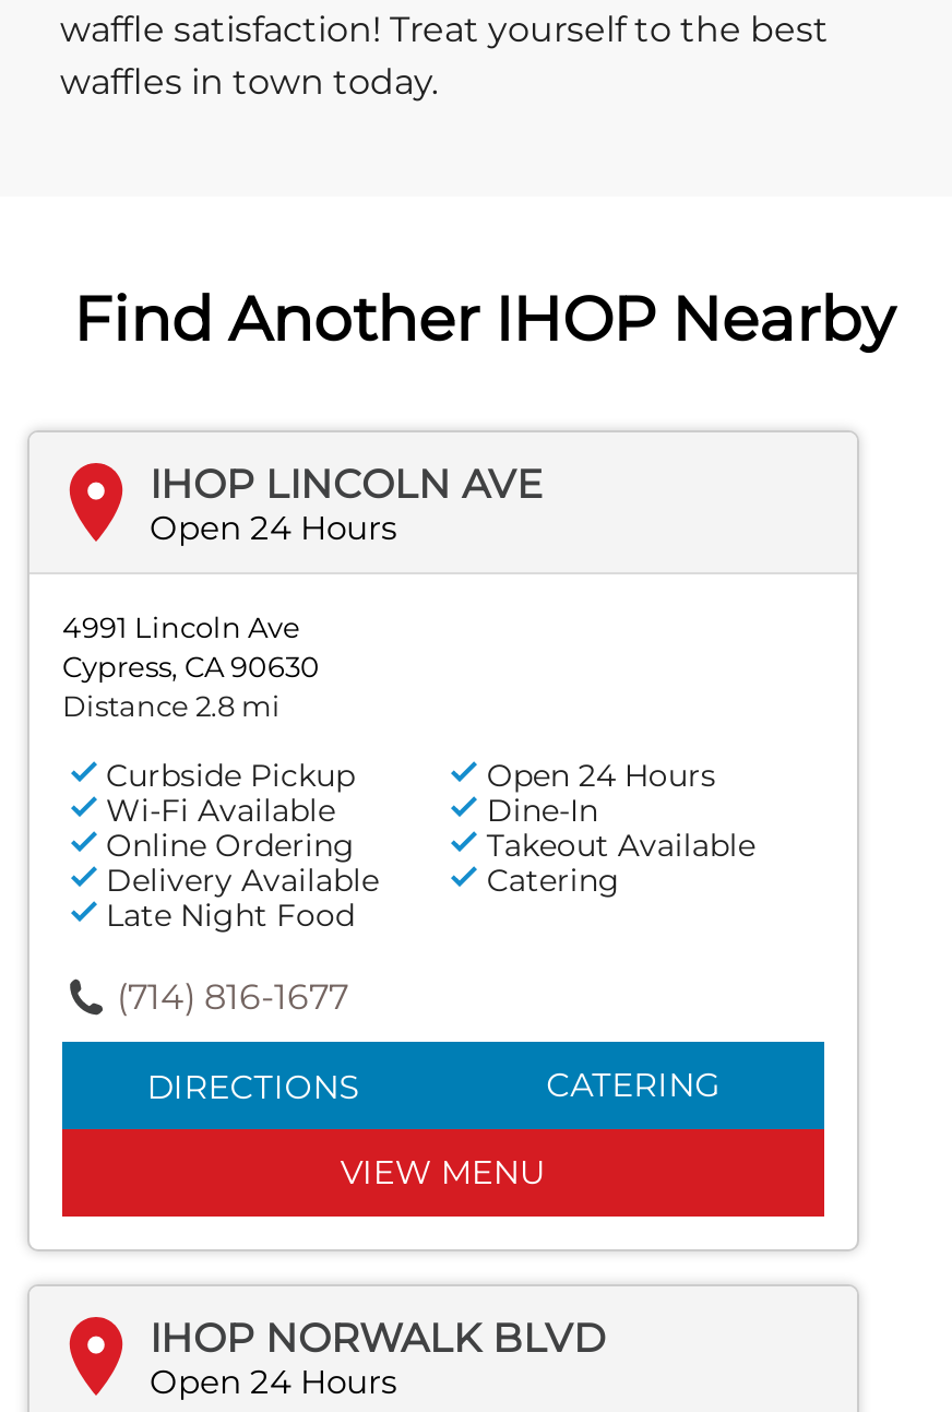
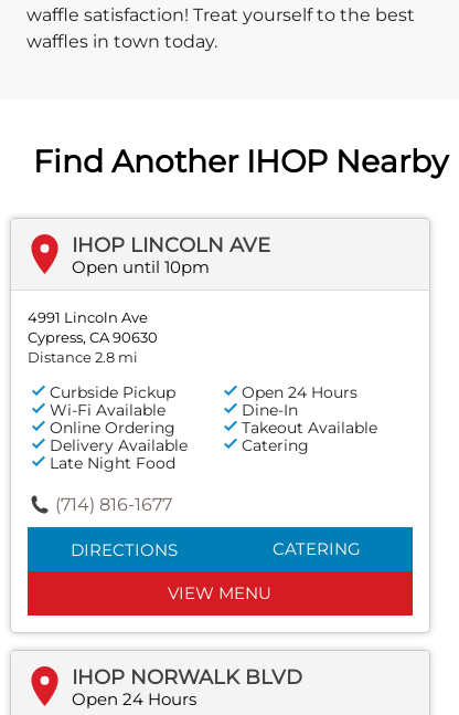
[150,506,396,547] Open 24 Hours -> [72,256,210,277] Open until 10pm

